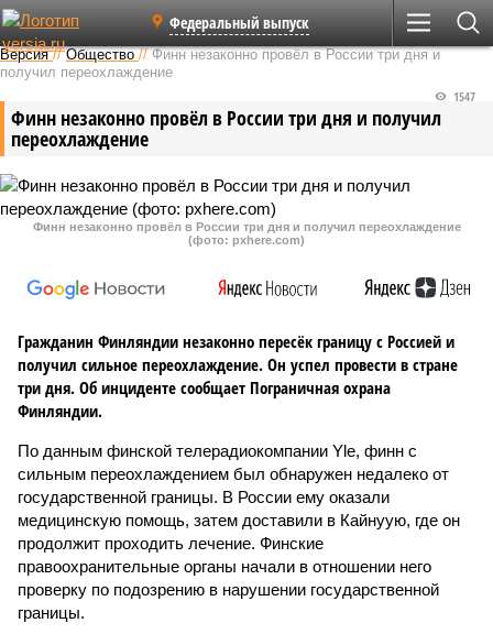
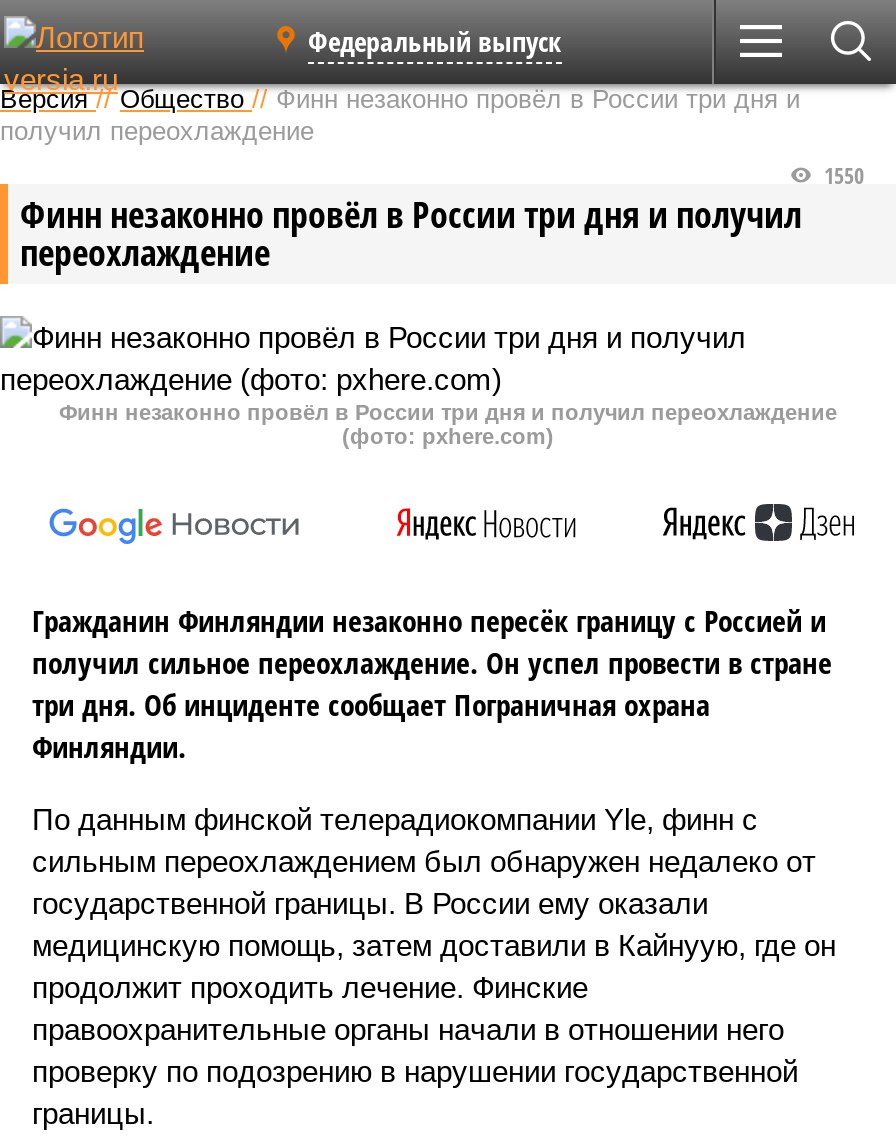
[450,88,475,105] 1547 -> [818,160,864,190] 1550

